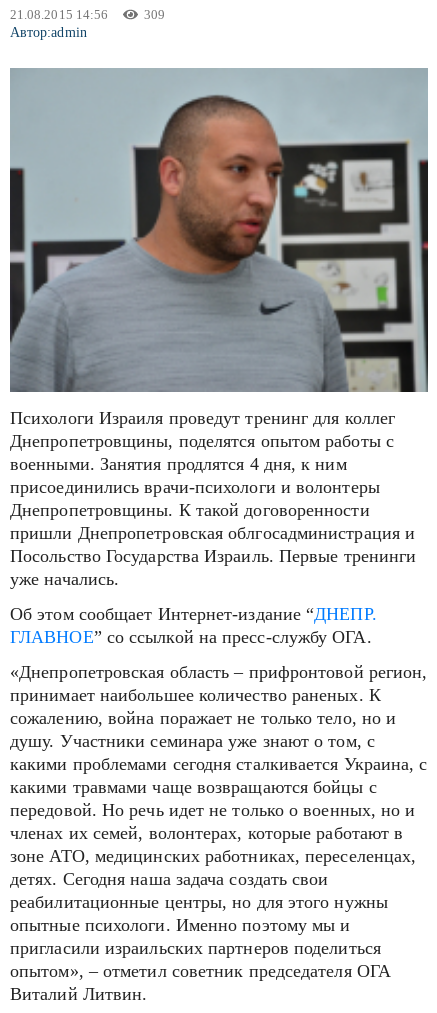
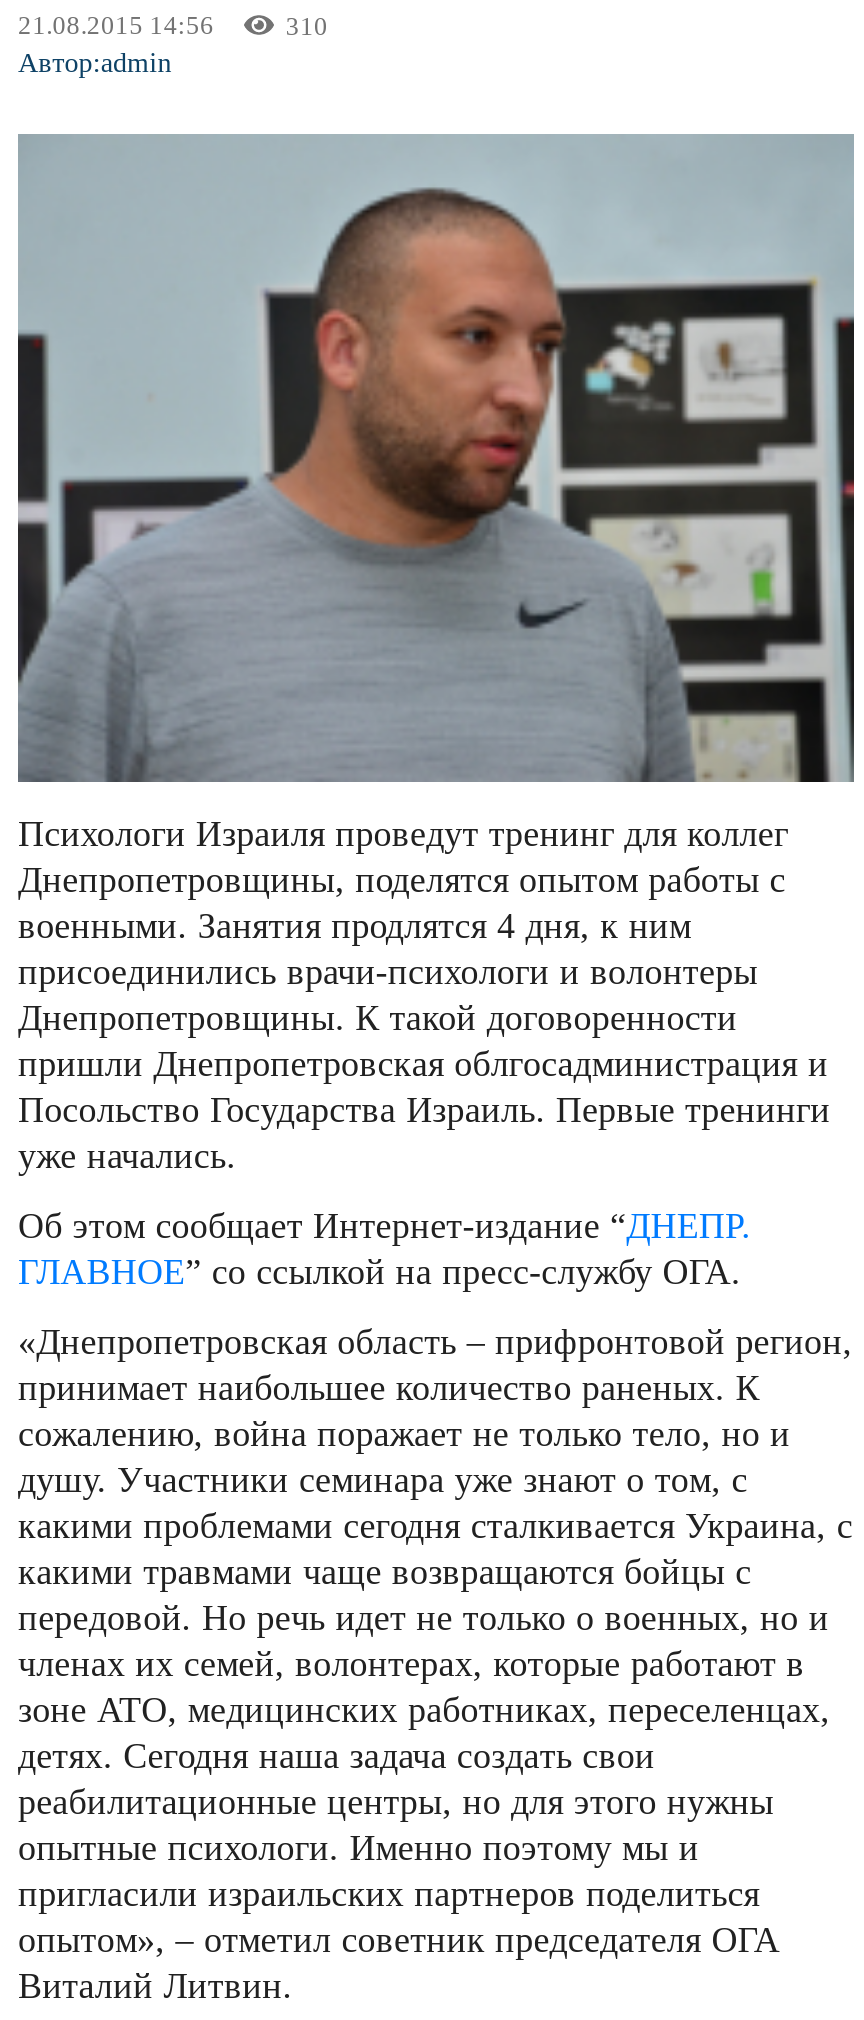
[144,7,165,22] 309 -> [286,12,328,42] 310

